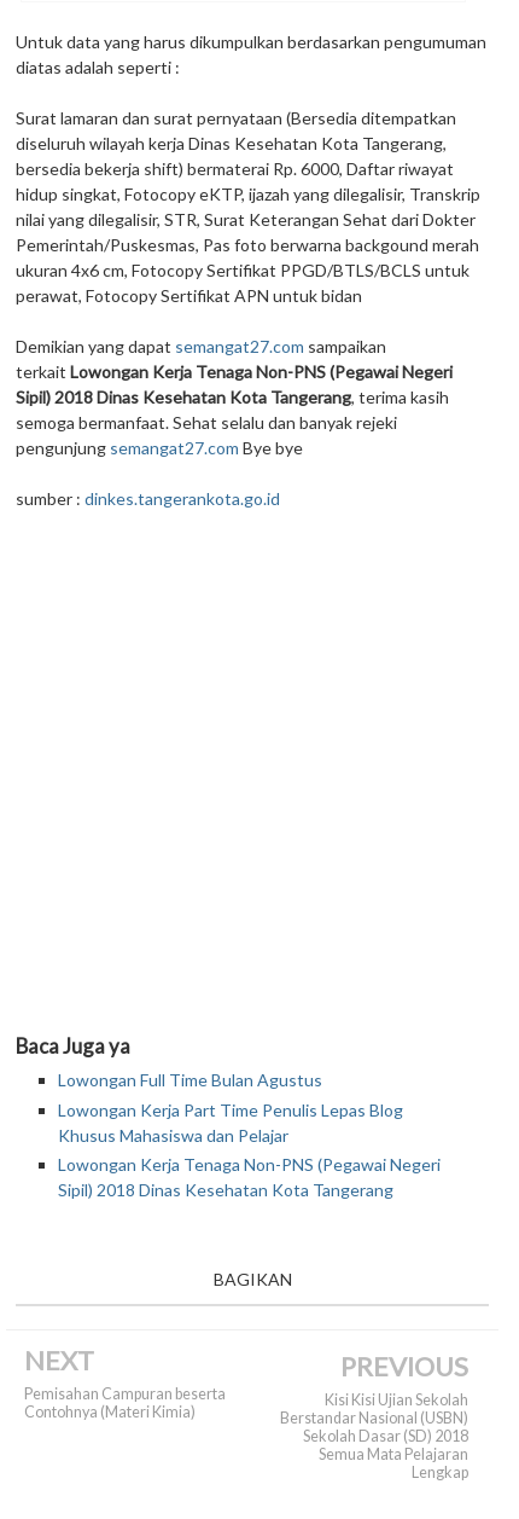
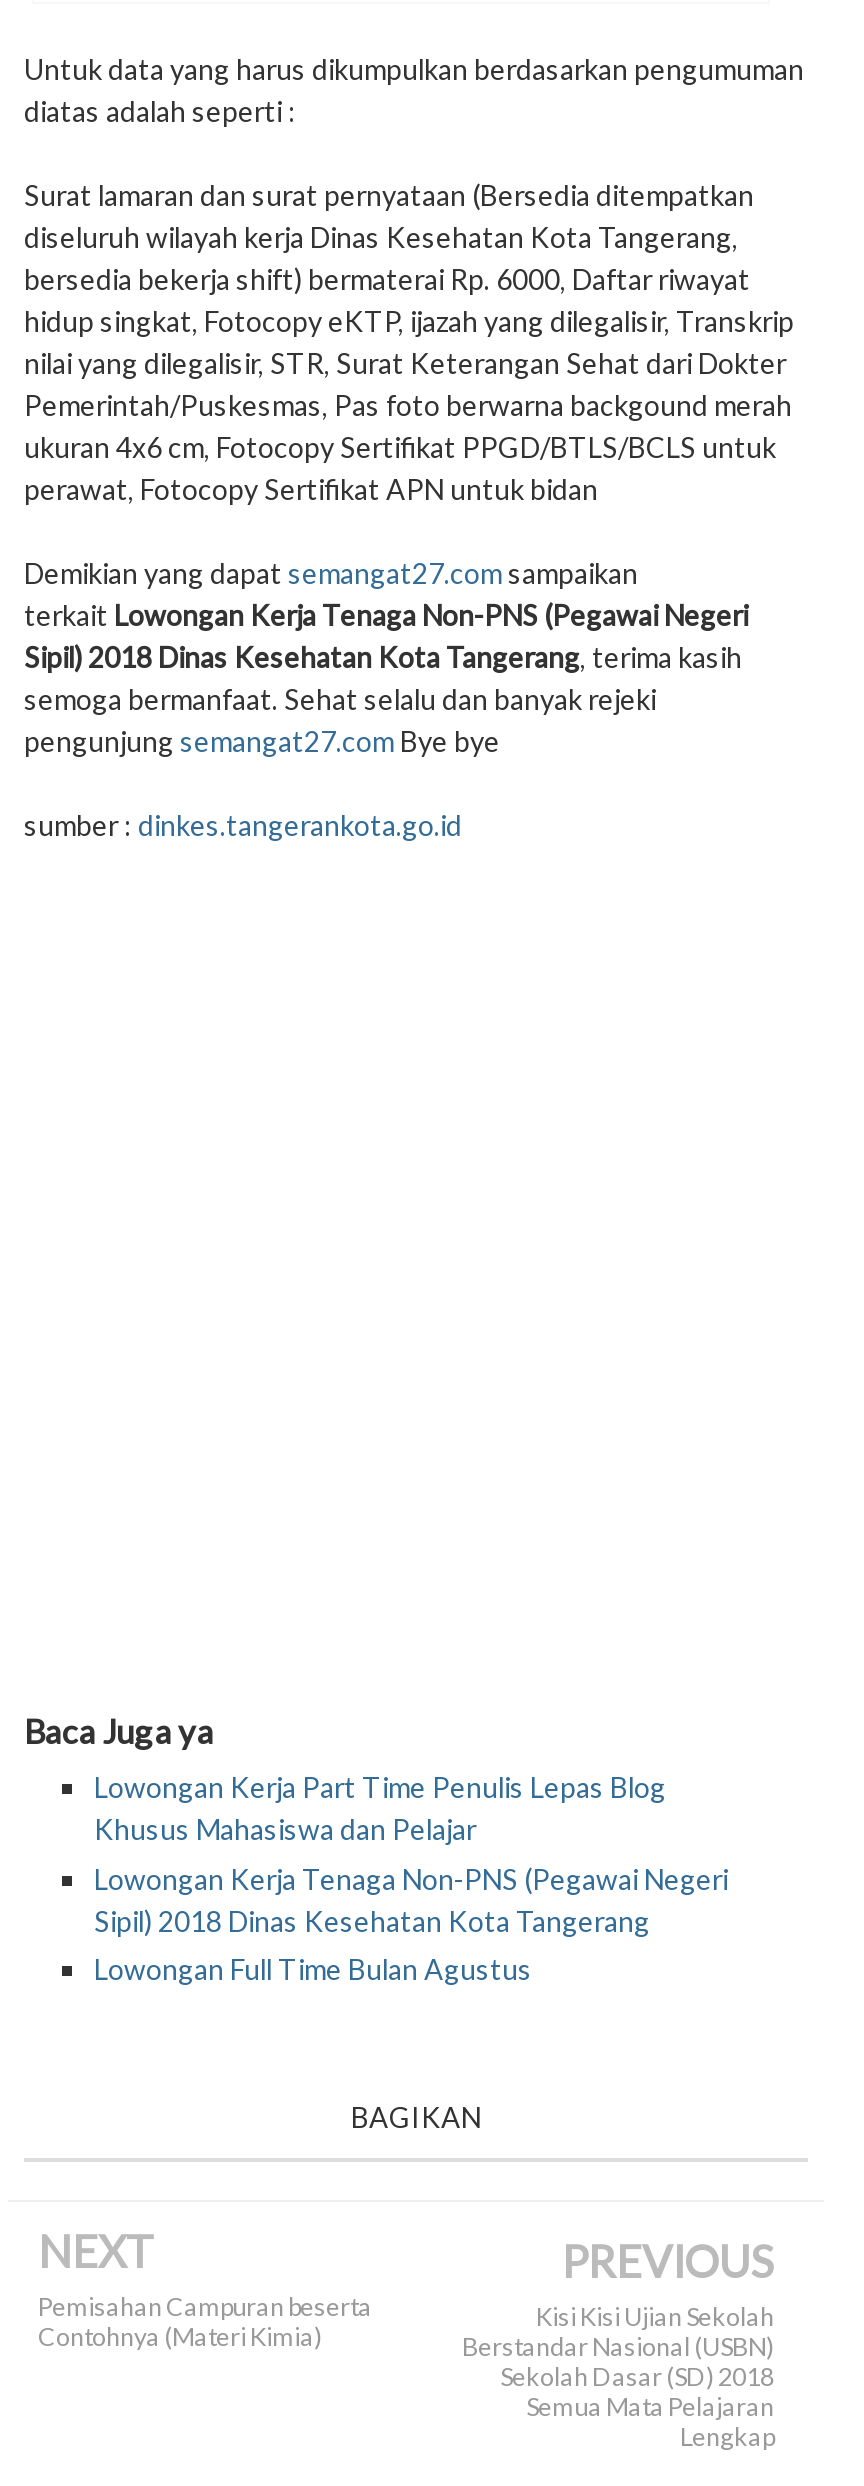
moved [58,1070,322,1090] -> [94,1953,532,1987]: Lowongan Full Time Bulan Agustus
moved [58,1099,441,1200] -> [94,1771,728,1938]: Lowongan Kerja Part Time Penulis Lepas Blog | Khusus Mahasiswa dan Pelajar | Lowongan Kerja Tenaga Non-PNS (Pegawai Negeri | Sipil) 2018 Dinas Kesehatan Kota Tangerang

